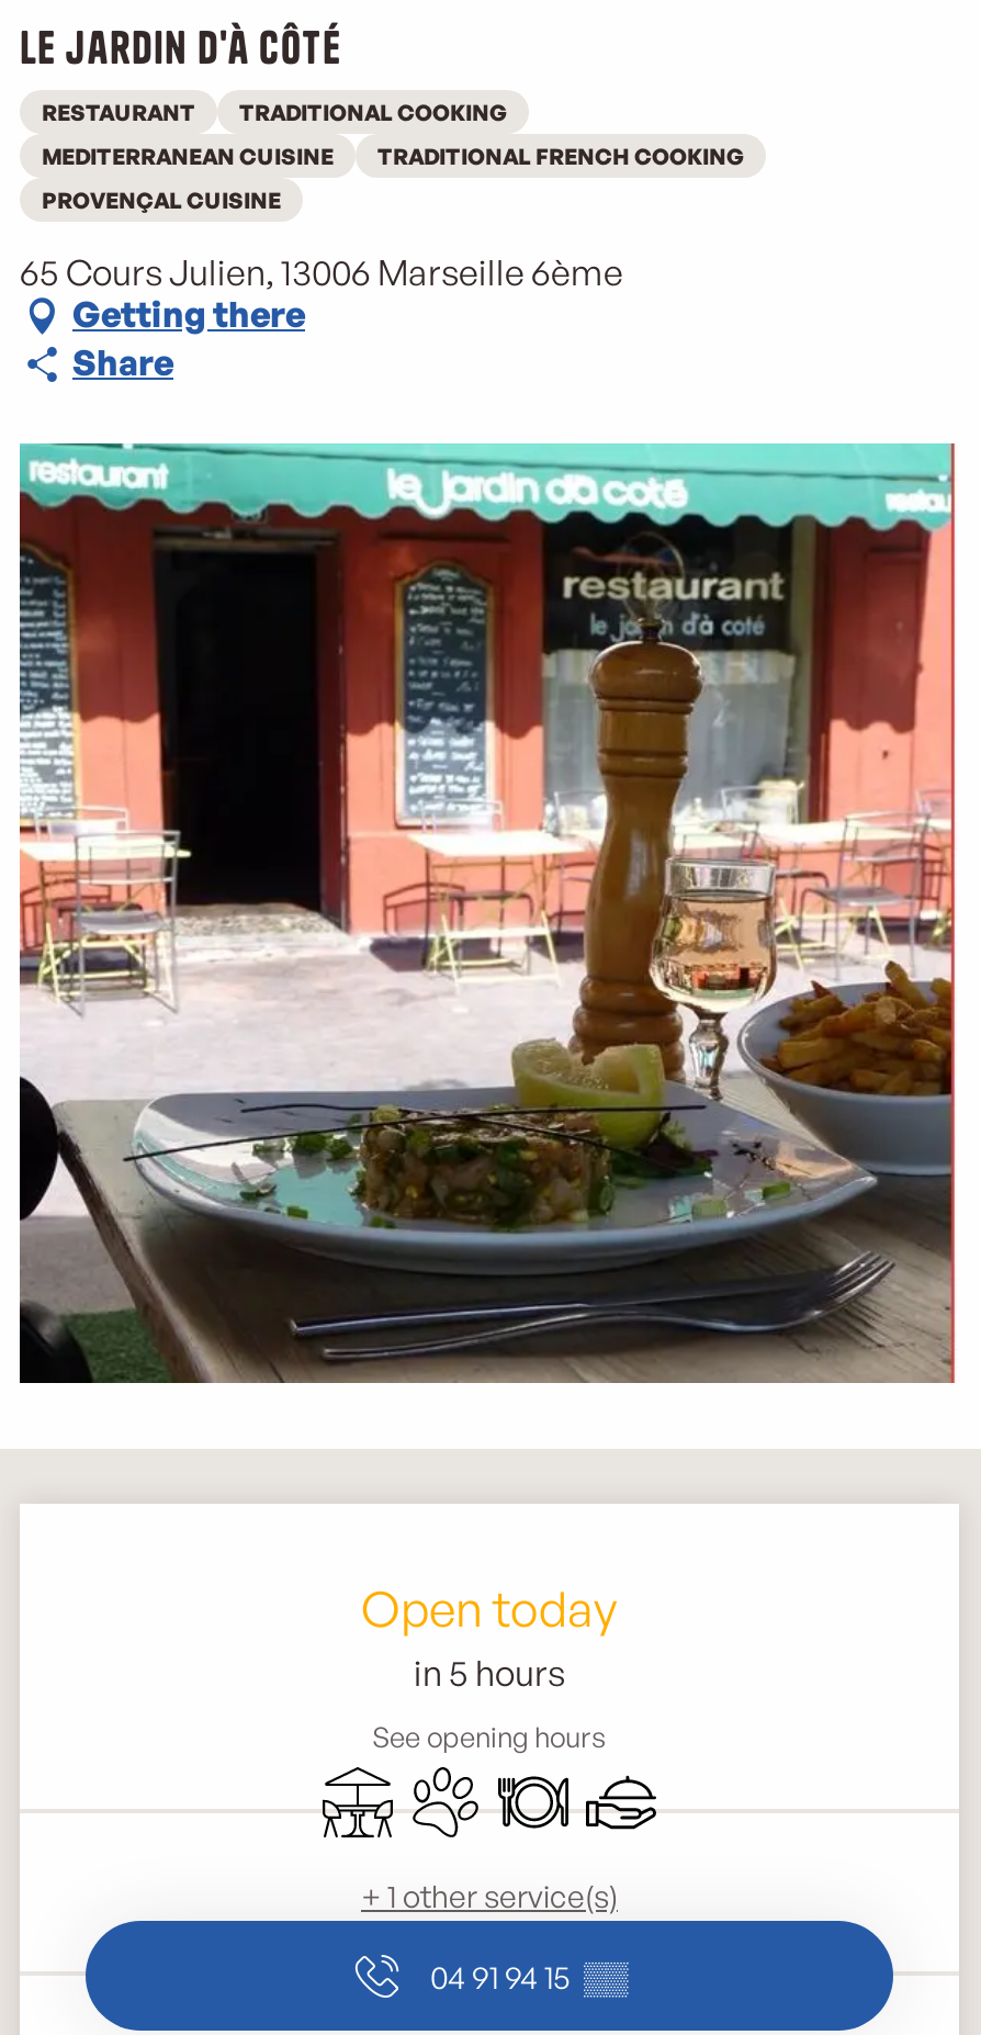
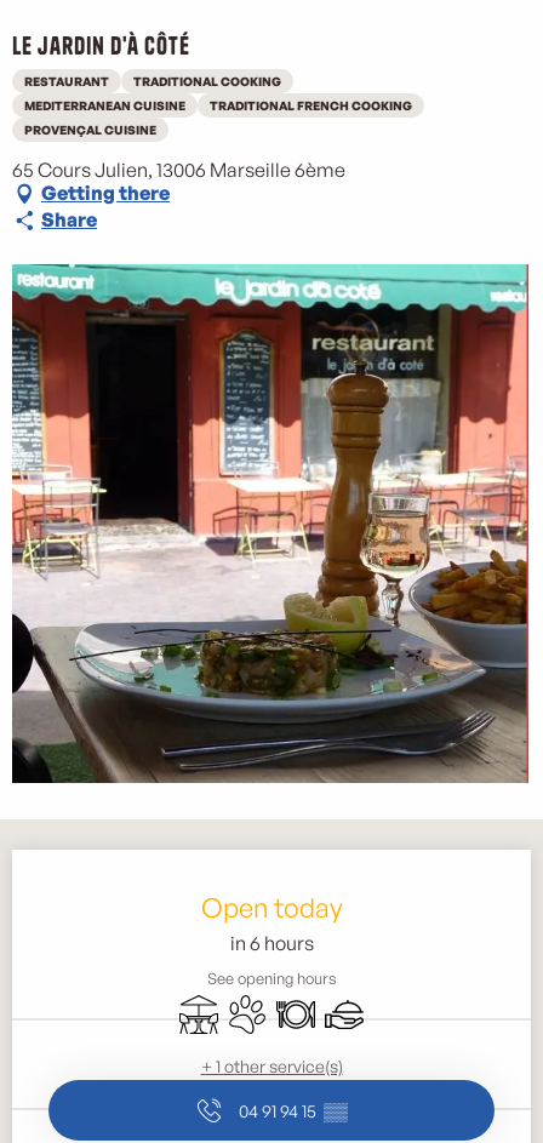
[414,1650,565,1694] in 5 hours -> [230,930,313,955] in 6 hours

